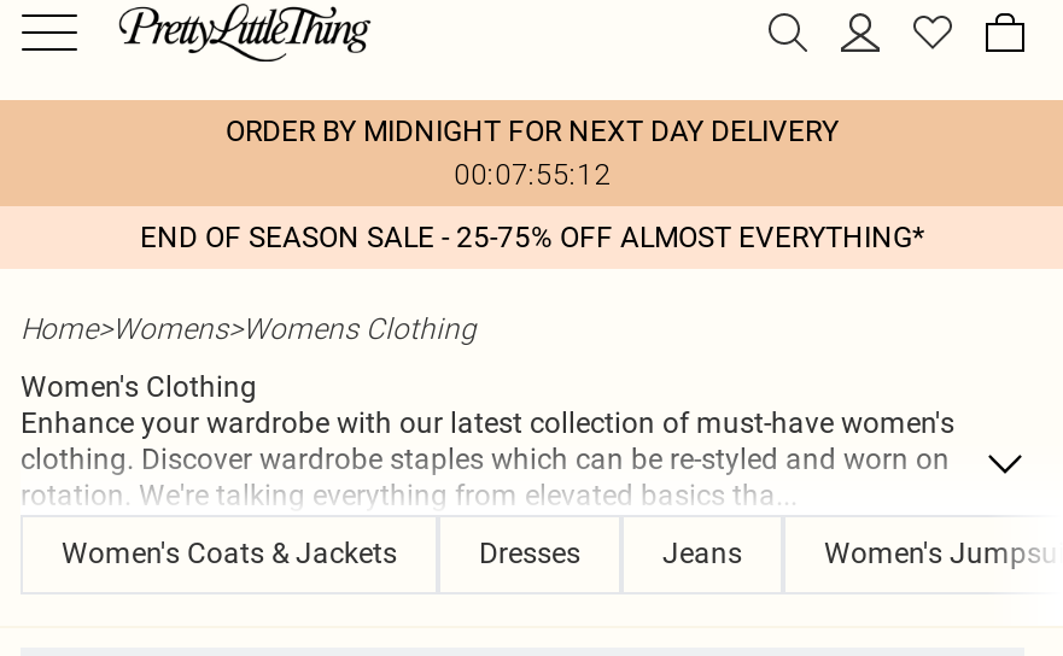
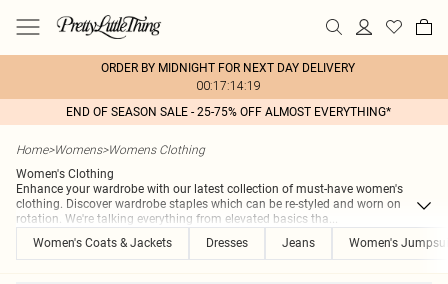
[454,156,611,192] 00:07:55:12 -> [195,78,260,93] 00:17:14:19

